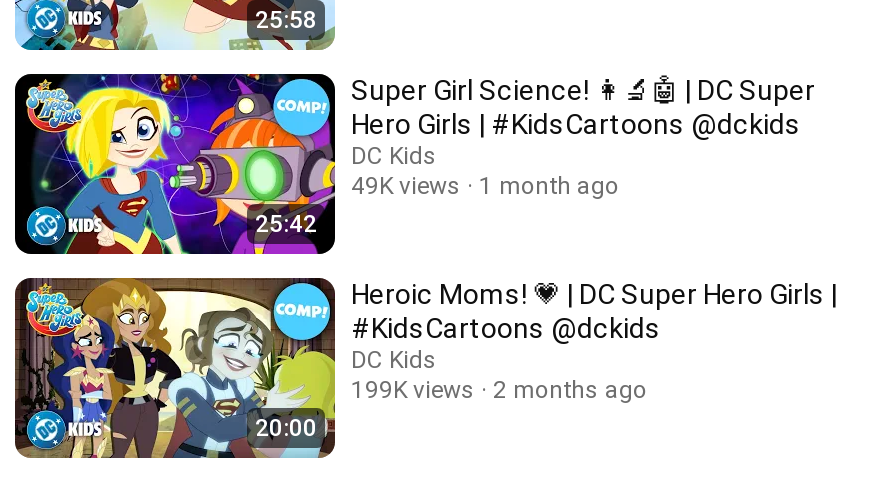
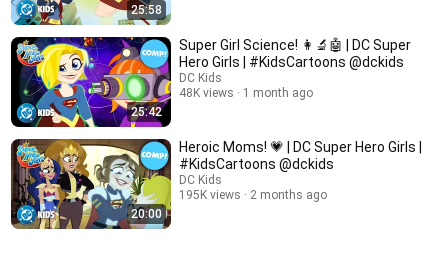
[351,171,619,199] 49K views 1 month ago -> [179,85,313,99] 48K views 1 month ago
[351,375,647,403] 199K views 2 months ago -> [179,187,327,201] 195K views 2 months ago

